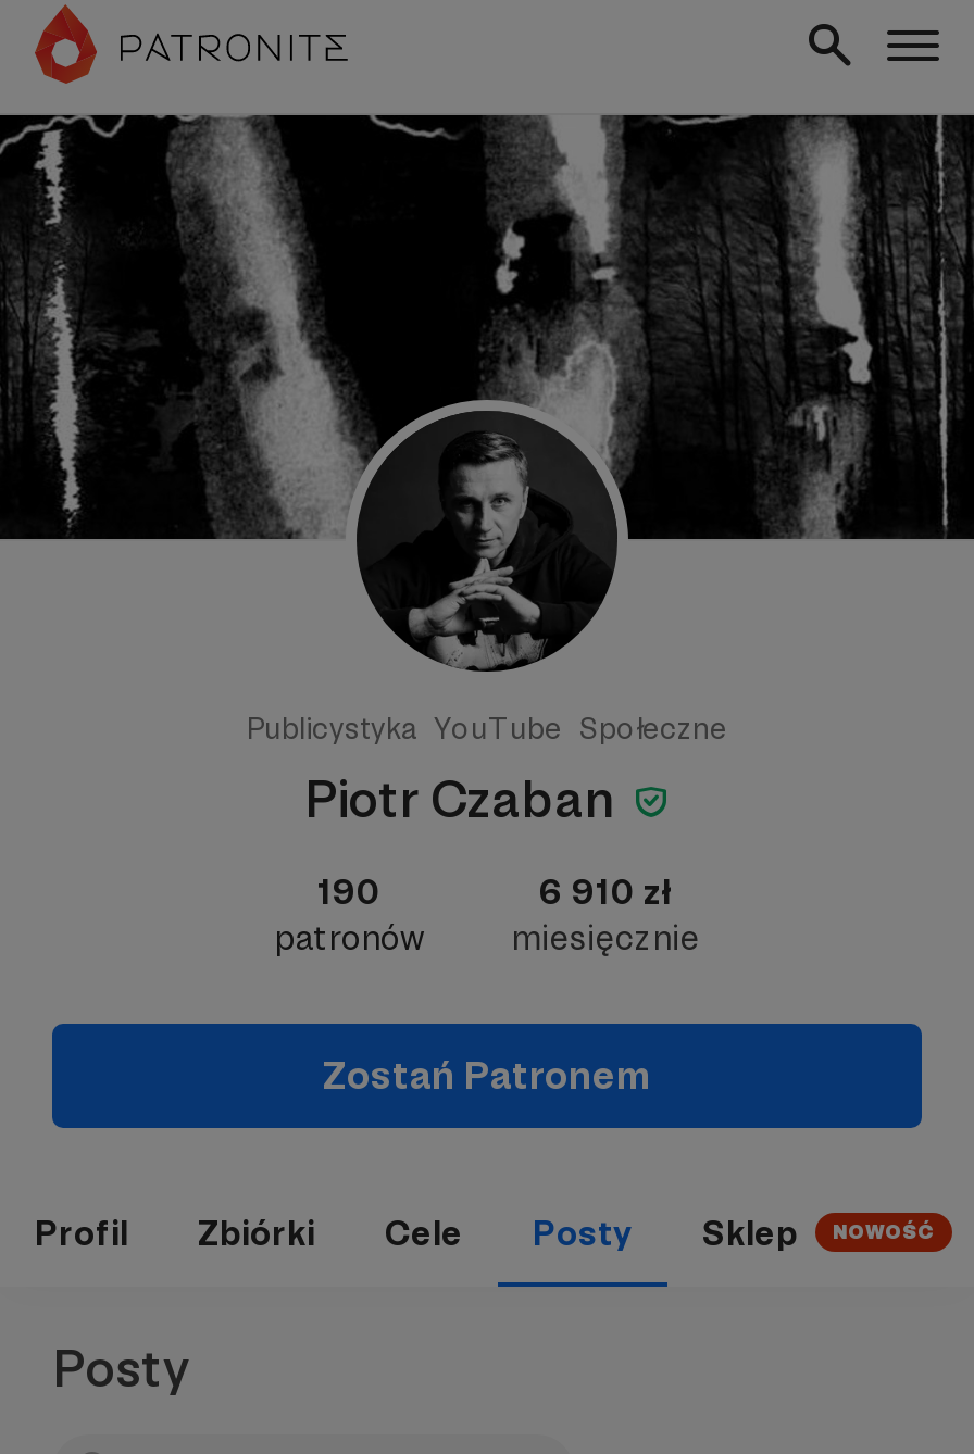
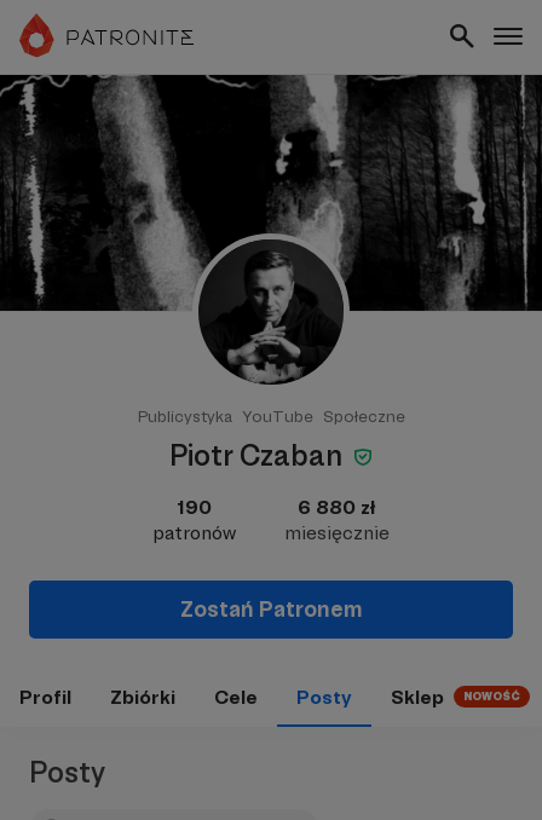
[539,872,672,913] 6 910 zł -> [298,496,376,519] 6 880 zł

